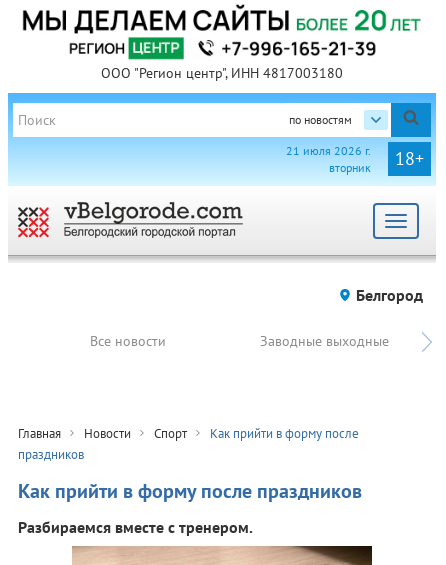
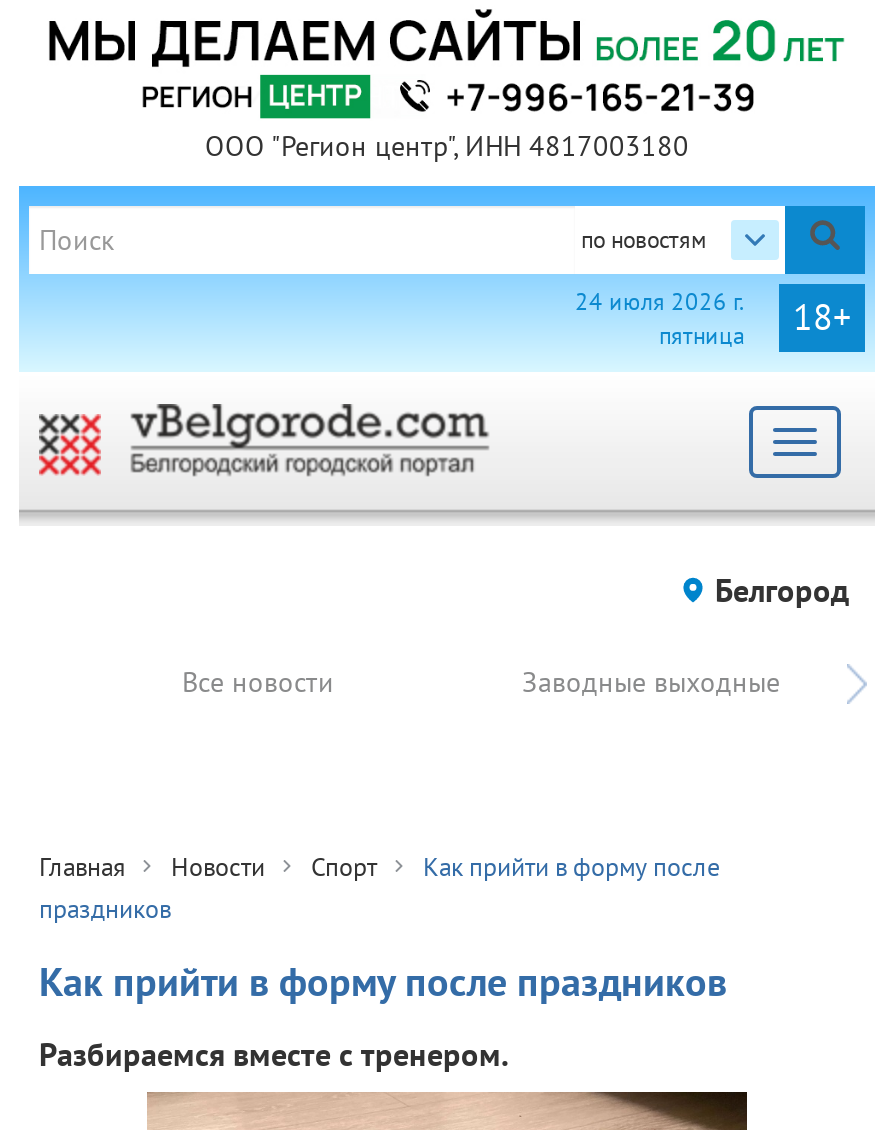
[286,143,371,175] 21 июля 2026 г. | вторник -> [575,286,745,350] 24 июля 2026 г. | пятница

